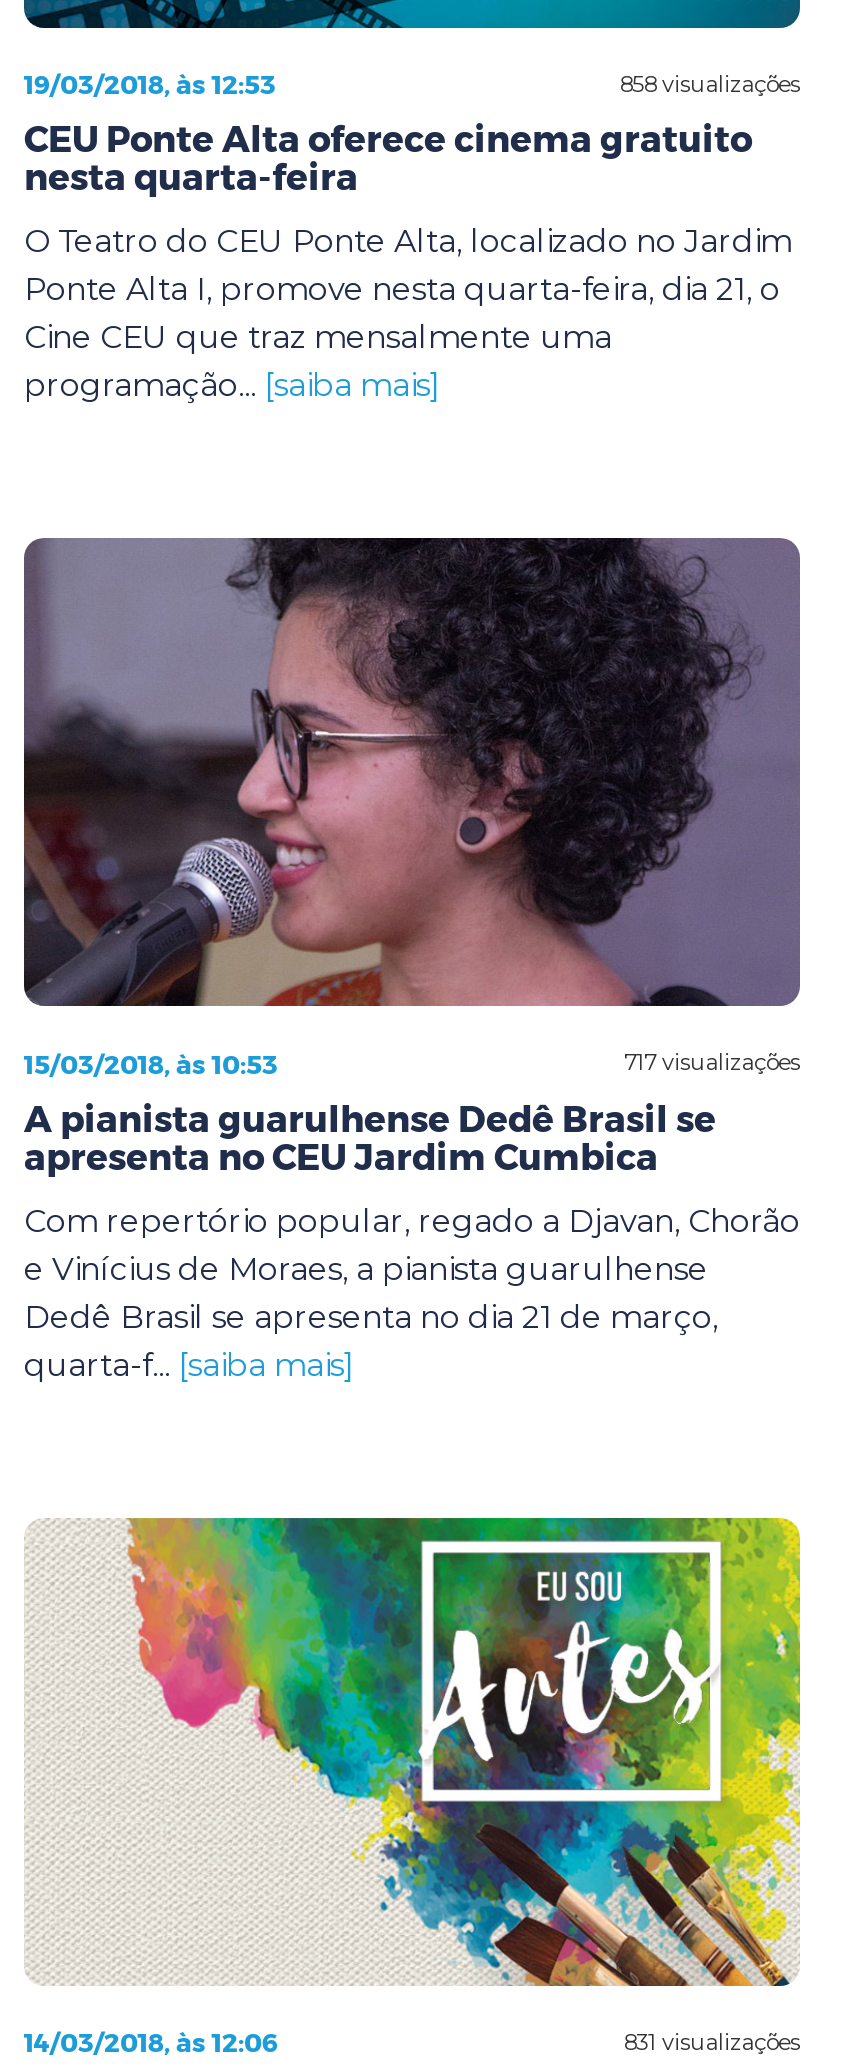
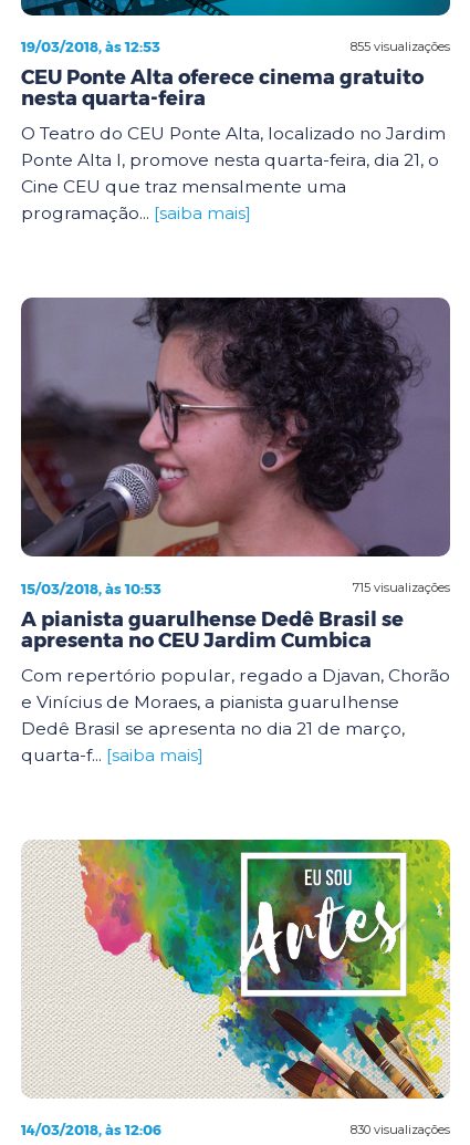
[620,69,800,97] 858 visualizações -> [351,38,450,54] 855 visualizações
[624,1048,800,1076] 717 visualizações -> [353,580,450,595] 715 visualizações
[624,2027,800,2055] 831 visualizações -> [351,1121,450,1137] 830 visualizações

